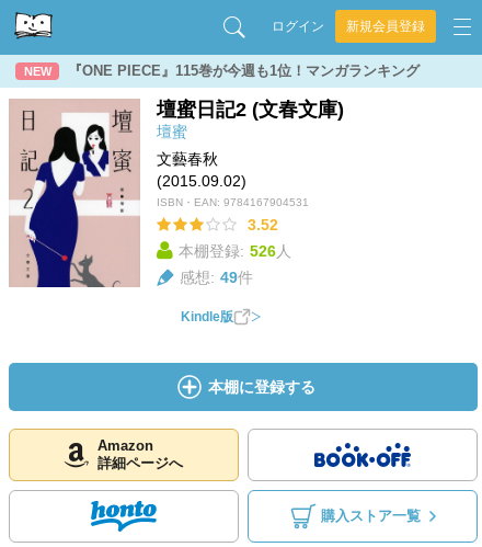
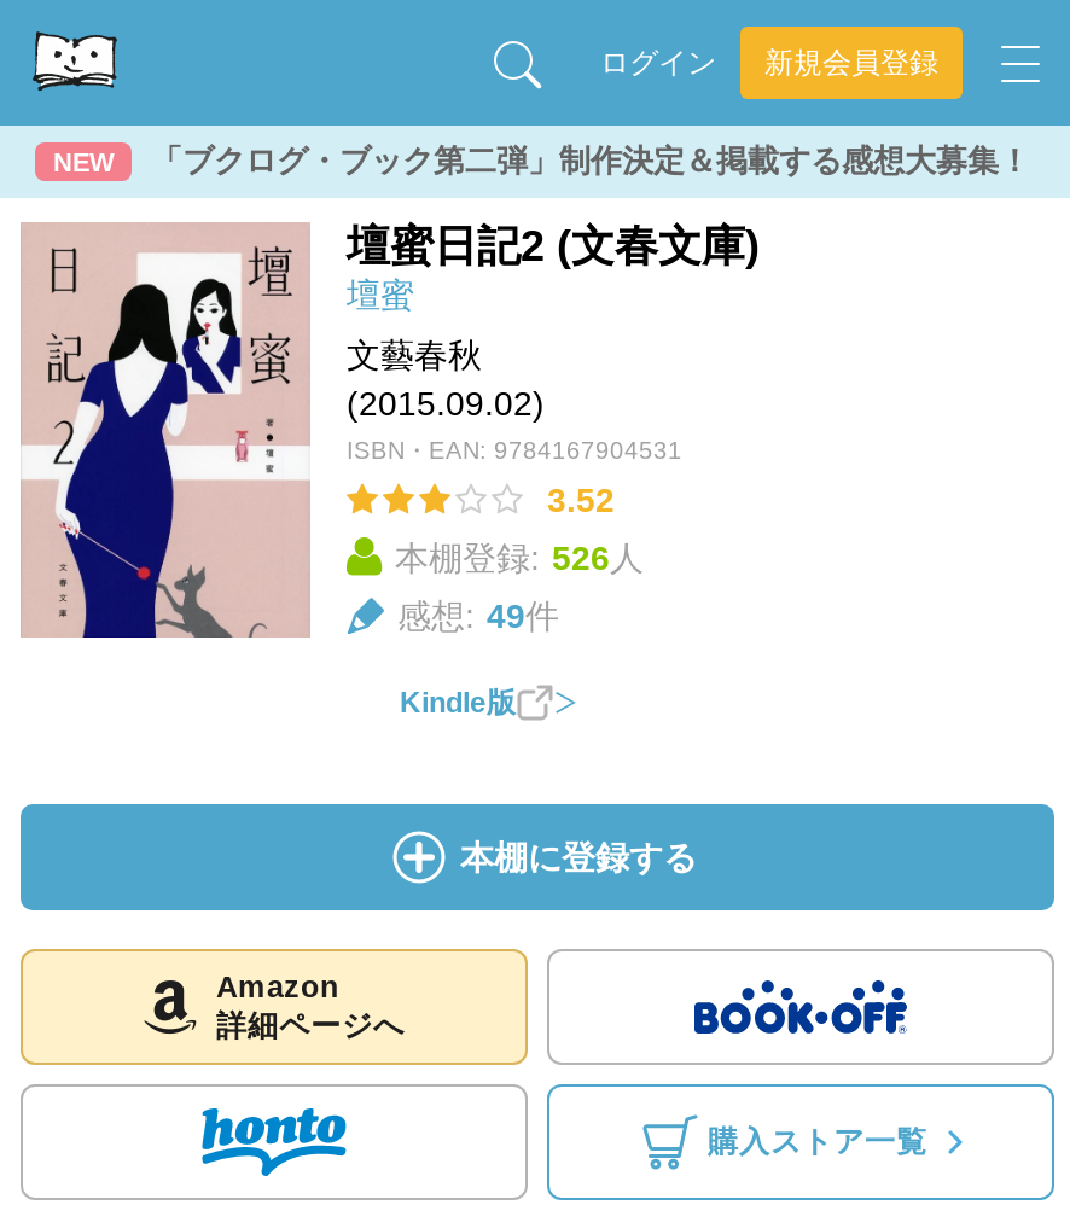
[68,62,420,79] 『ONE PIECE』115巻が今週も1位！マンガランキング -> [151,142,1030,179] 「ブクログ・ブック第二弾」制作決定＆掲載する感想大募集！

